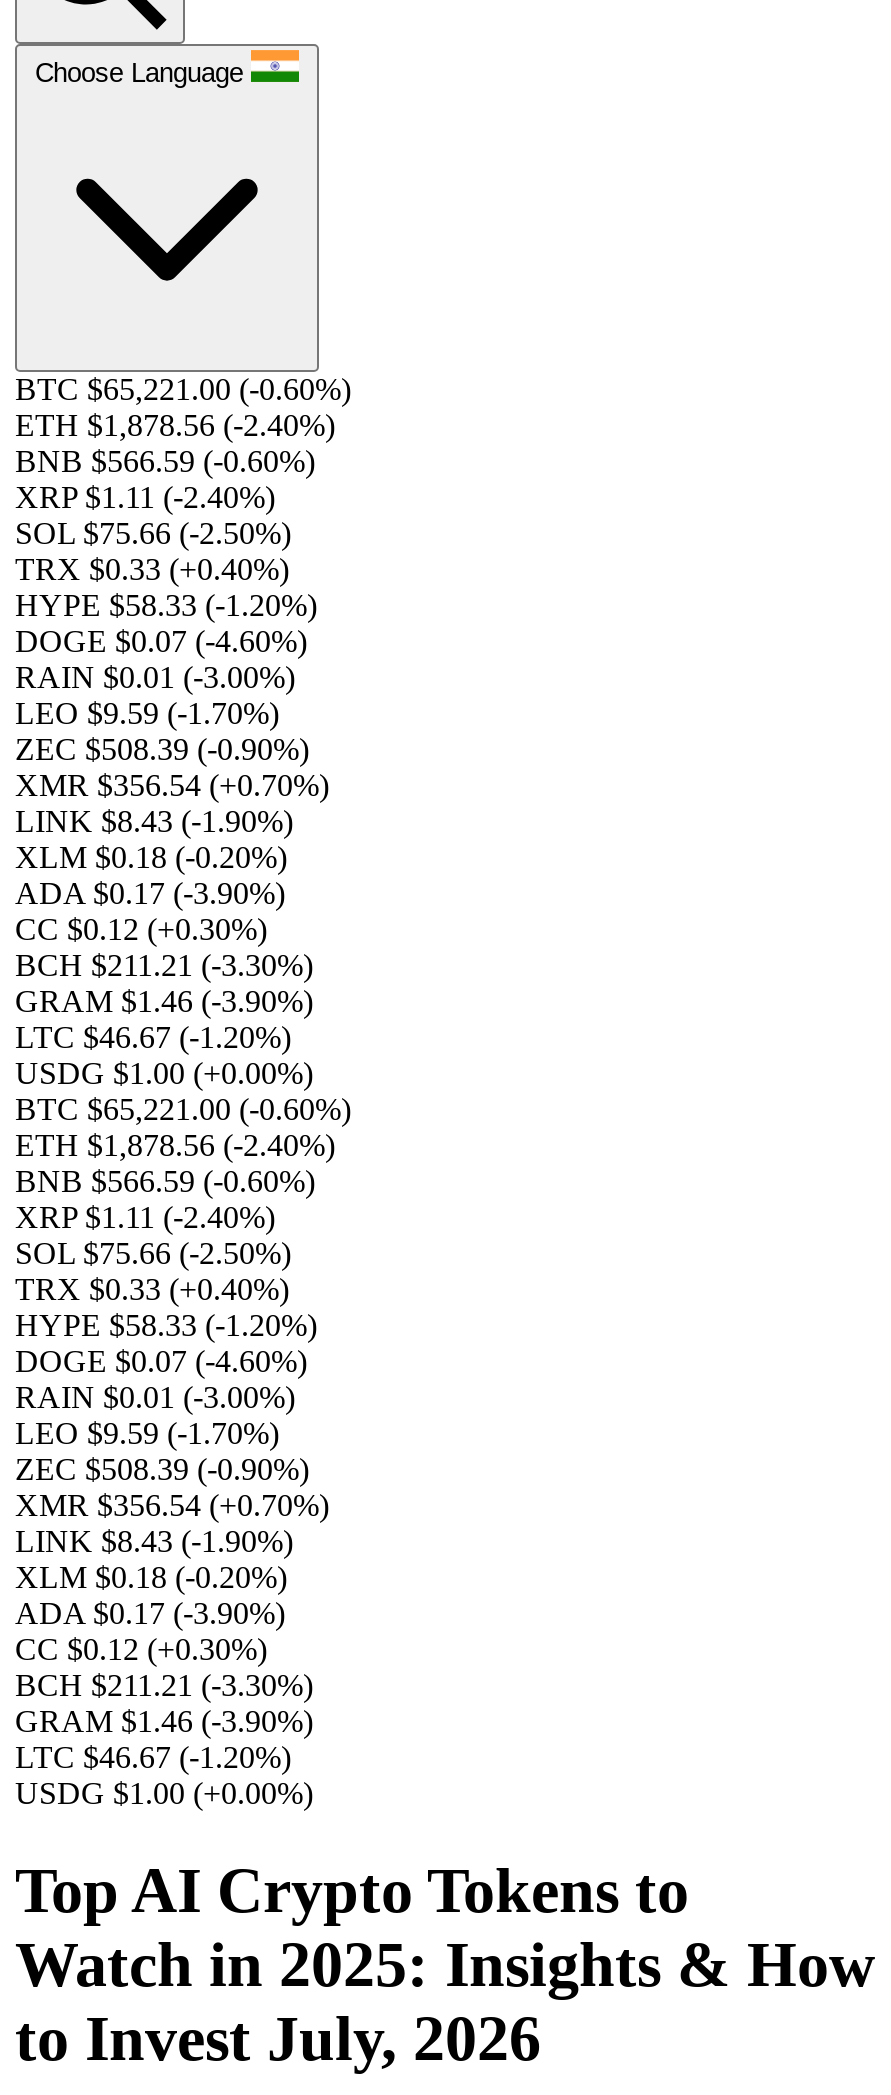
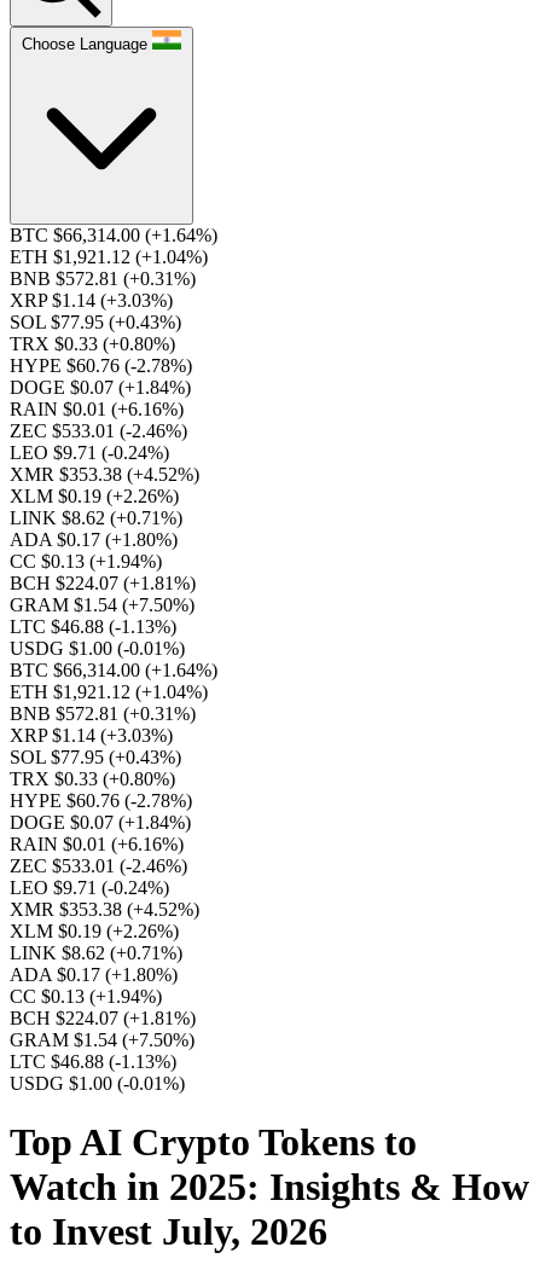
[15,372,351,1810] BTC $65,221.00(-0.60%) | ETH $1,878.56 (-2.40%) | BNB $566.59 (-0.60%) | XRP $1.11 (-2.40%) | SOL $75.66 (-2.50%) | TRX $0.33 (+0.40%) | HYPE $58.33 (-1.20%) | DOGE $0.07 (-4.60%) | RAIN $0.01 (-3.00%) | LEO $9.59 (-1.70%) | ZEC $508.39 (-0.90%) | XMR $356.54(+0.70%) | LINK $8.43 (-1.90%) | XLM $0.18 (-0.20%) | ADA $0.17 (-3.90%) | CC $0.12 (+0.30%) | BCH $211.21 (-3.30%) | GRAM $1.46 (-3.90%) | LTC $46.67 (-1.20%) | USDG $1.00(+0.00%) | BTC $65,221.00 (-0.60%) | ETH $1,878.56 (-2.40%) | BNB $566.59 (-0.60%) | XRP $1.11 (-2.40%) | SOL $75.66 (-2.50%) | TRX $0.33 (+0.40%) | HYPE $58.33 (-1.20%) | DOGE $0.07 (-4.60%) | RAIN $0.01 (-3.00%) | LEO $9.59 (-1.70%) | ZEC $508.39 (-0.90%) | XMR $356.54(+0.70%) | LINK $8.43 (-1.90%) | XLM $0.18 (-0.20%) | ADA $0.17 (-3.90%) | CC $0.12 (+0.30%) | BCH $211.21 (-3.30%) | GRAM $1.46 (-3.90%) | LTC $46.67 (-1.20%) | USDG $1.00(+0.00%) -> [10,225,217,1094] BTC $66,314.00(+1.64%) | ETH $1,921.12 (+1.04%) | BNB $572.81 (+0.31%) | XRP $1.14 (+3.03%) | SOL $77.95 (+0.43%) | TRX $0.33 (+0.80%) | HYPE $60.76 (-2.78%) | DOGE $0.07 (+1.84%) | RAIN $0.01 (+6.16%) | ZEC $533.01 (-2.46%) | LEO $9.71 (-0.24%) | XMR $353.38(+4.52%) | XLM $0.19 (+2.26%) | LINK $8.62 (+0.71%) | ADA $0.17 (+1.80%) | CC $0.13 (+1.94%) | BCH $224.07 (+1.81%) | GRAM $1.54 (+7.50%) | LTC $46.88 (-1.13%) | USDG $1.00(-0.01%) | BTC $66,314.00 (+1.64%) | ETH $1,921.12 (+1.04%) | BNB $572.81 (+0.31%) | XRP $1.14 (+3.03%) | SOL $77.95 (+0.43%) | TRX $0.33 (+0.80%) | HYPE $60.76 (-2.78%) | DOGE $0.07 (+1.84%) | RAIN $0.01 (+6.16%) | ZEC $533.01 (-2.46%) | LEO $9.71 (-0.24%) | XMR $353.38(+4.52%) | XLM $0.19 (+2.26%) | LINK $8.62 (+0.71%) | ADA $0.17 (+1.80%) | CC $0.13 (+1.94%) | BCH $224.07 (+1.81%) | GRAM $1.54 (+7.50%) | LTC $46.88 (-1.13%) | USDG $1.00(-0.01%)

